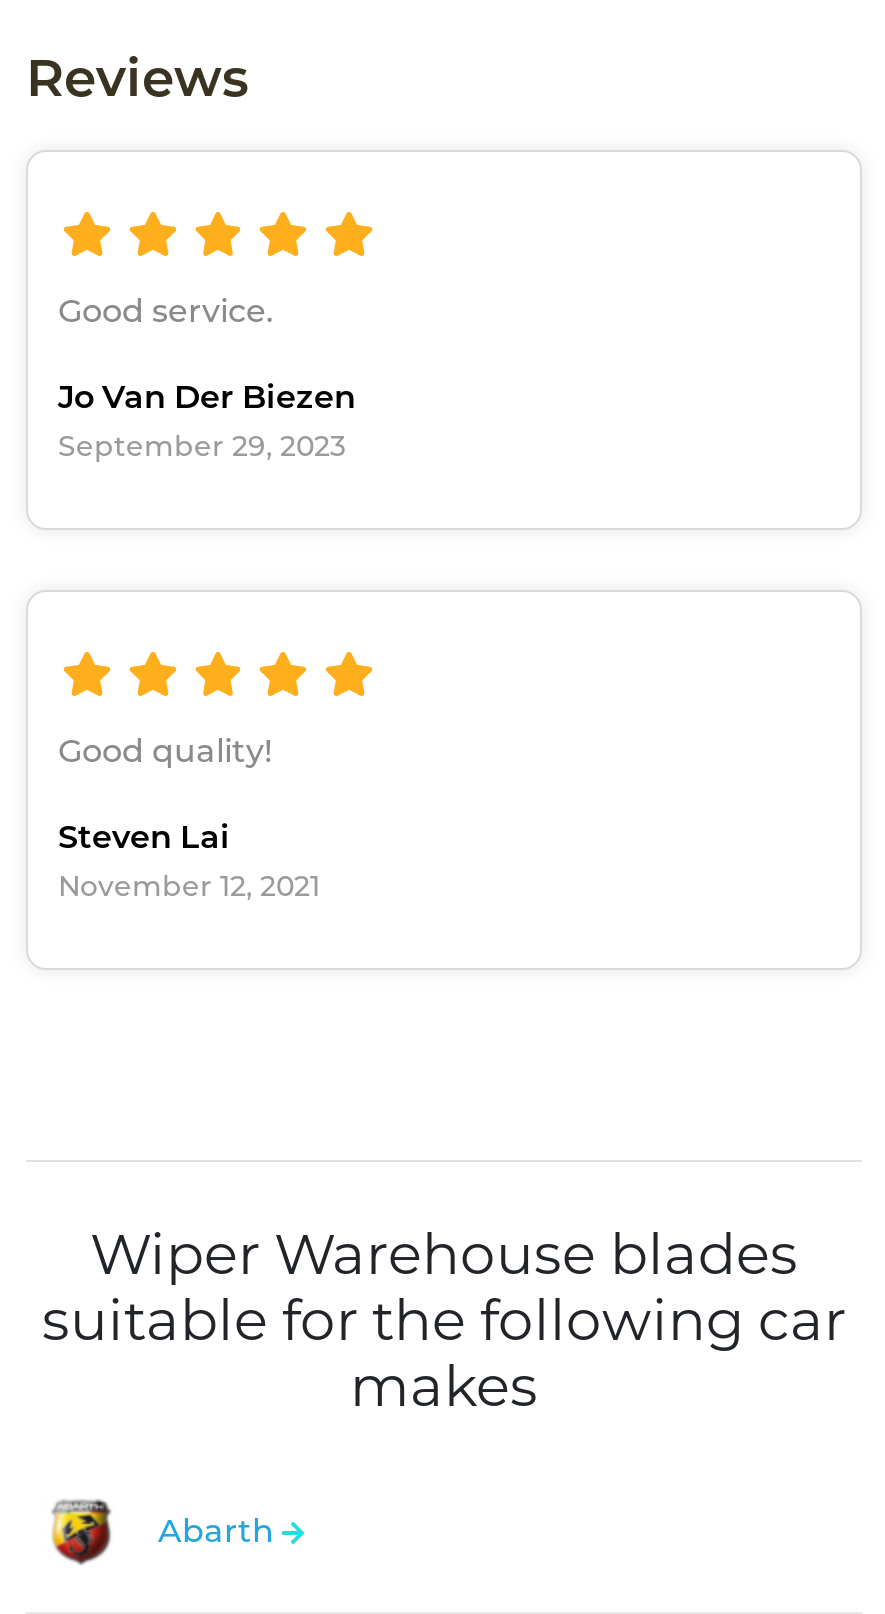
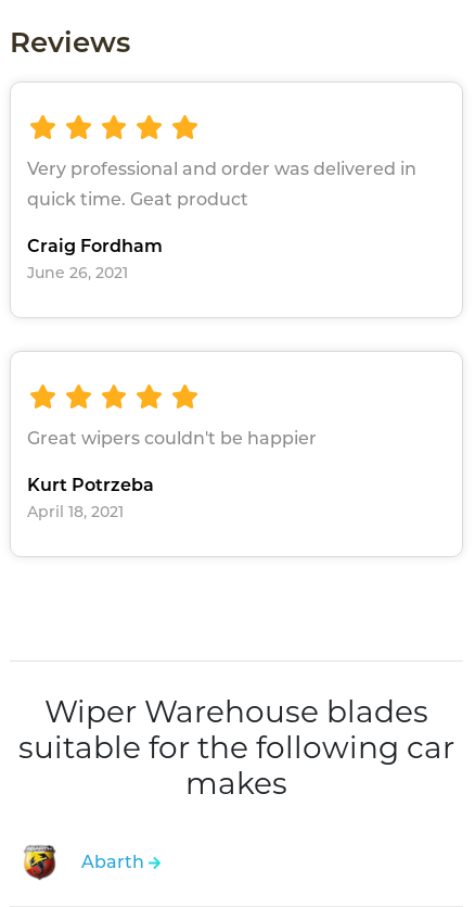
[58,292,356,464] Good service. | Jo Van Der Biezen | September 29, 2023 -> [27,159,416,283] Very professional and order was delivered in | quick time. Geat product | Craig Fordham | June 26, 2021
[58,733,320,905] Good quality! | Steven Lai | November 12, 2021 -> [27,429,317,522] Great wipers couldn't be happier | Kurt Potrzeba | April 18, 2021

